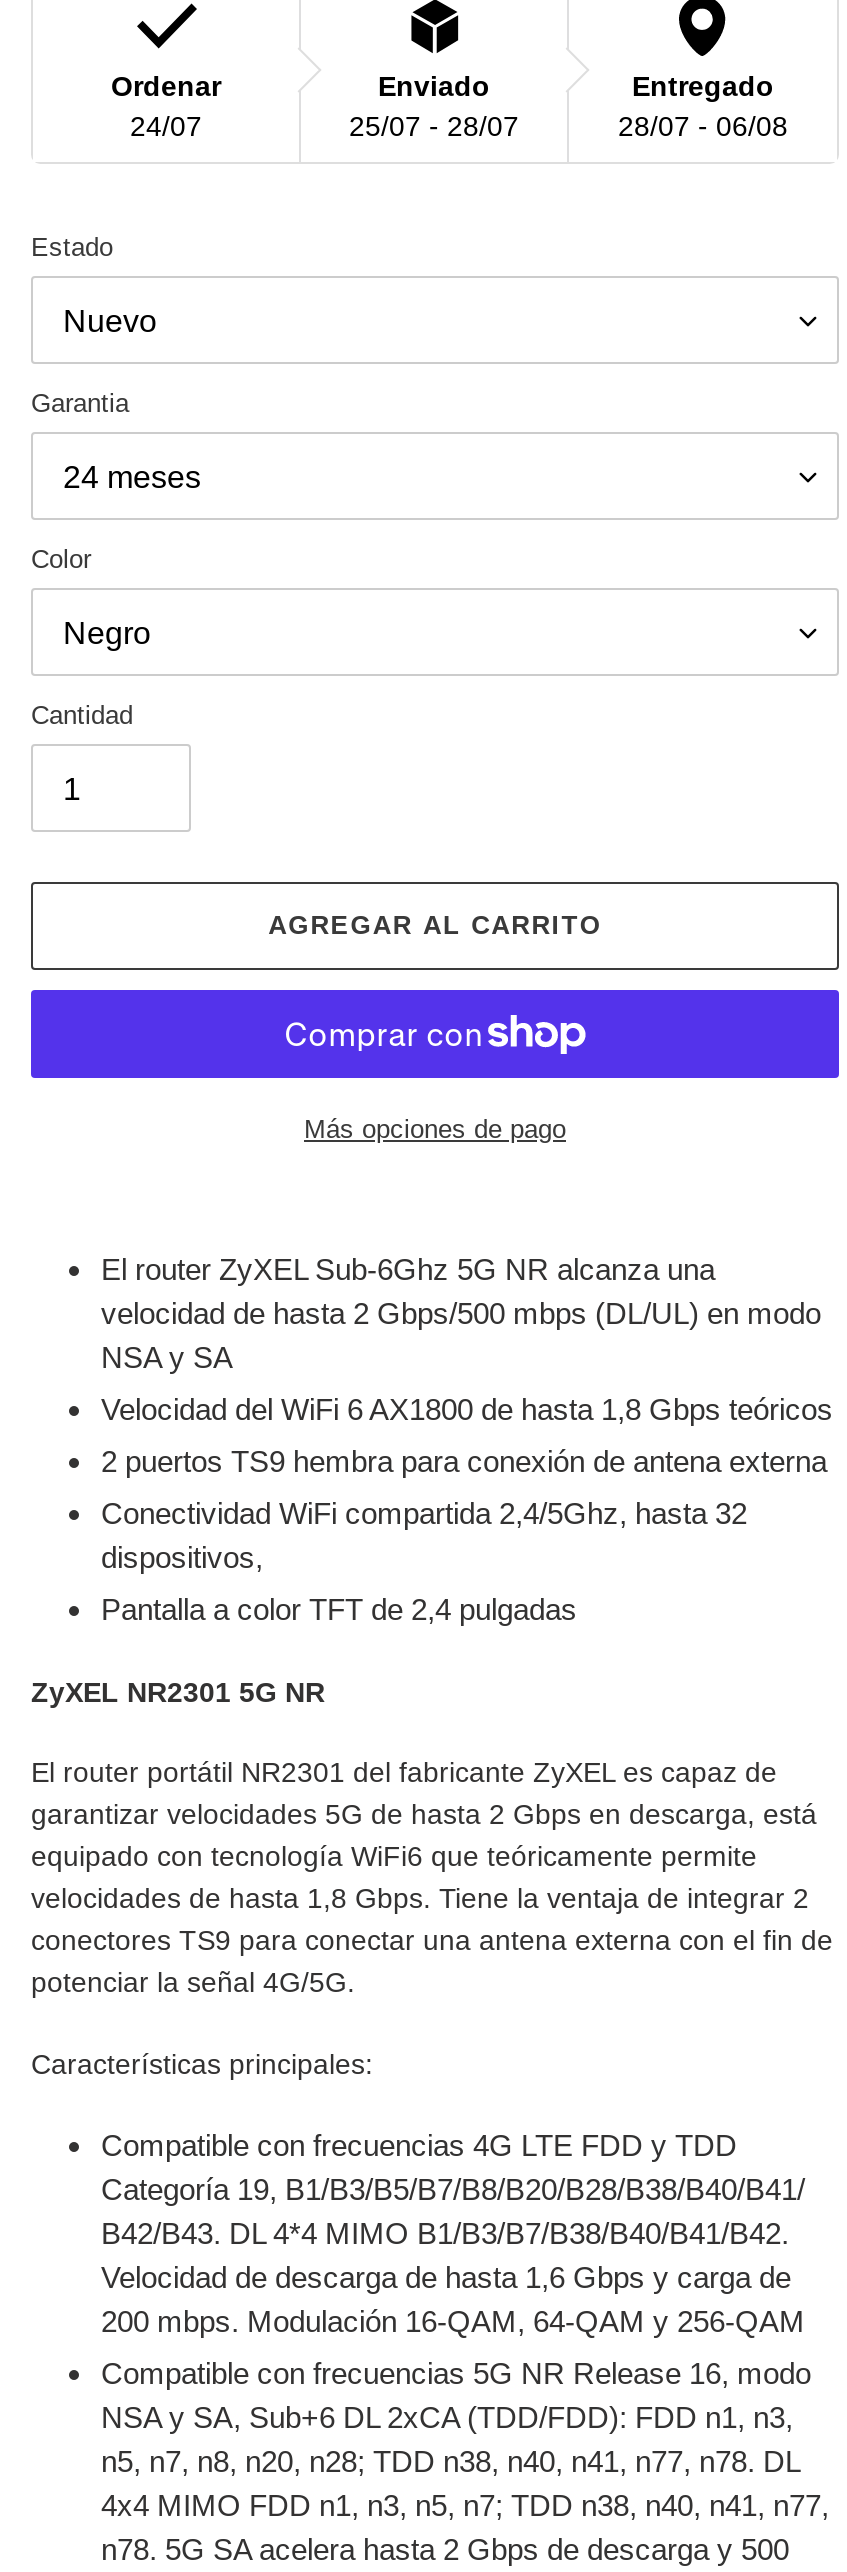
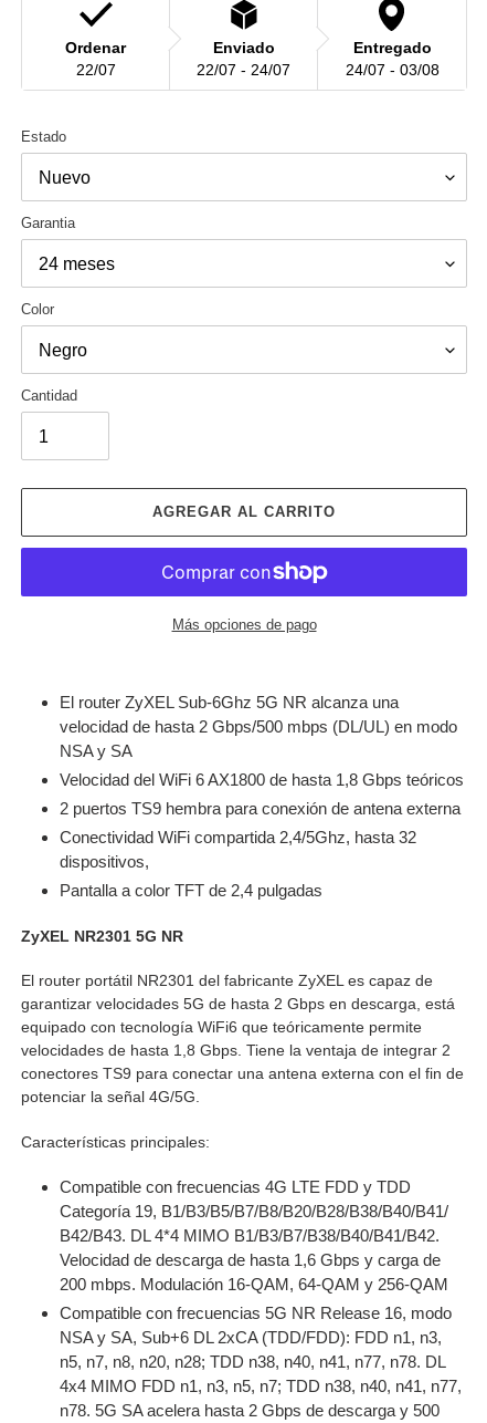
[130,111,202,143] 24/07 -> [76,61,115,79] 22/07
[349,111,519,143] 25/07 - 28/07 -> [197,61,290,79] 22/07 - 24/07
[618,111,788,143] 28/07 - 06/08 -> [345,61,439,79] 24/07 - 03/08

